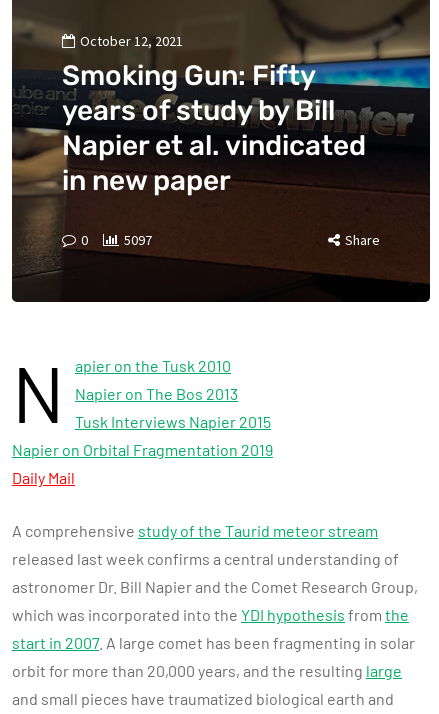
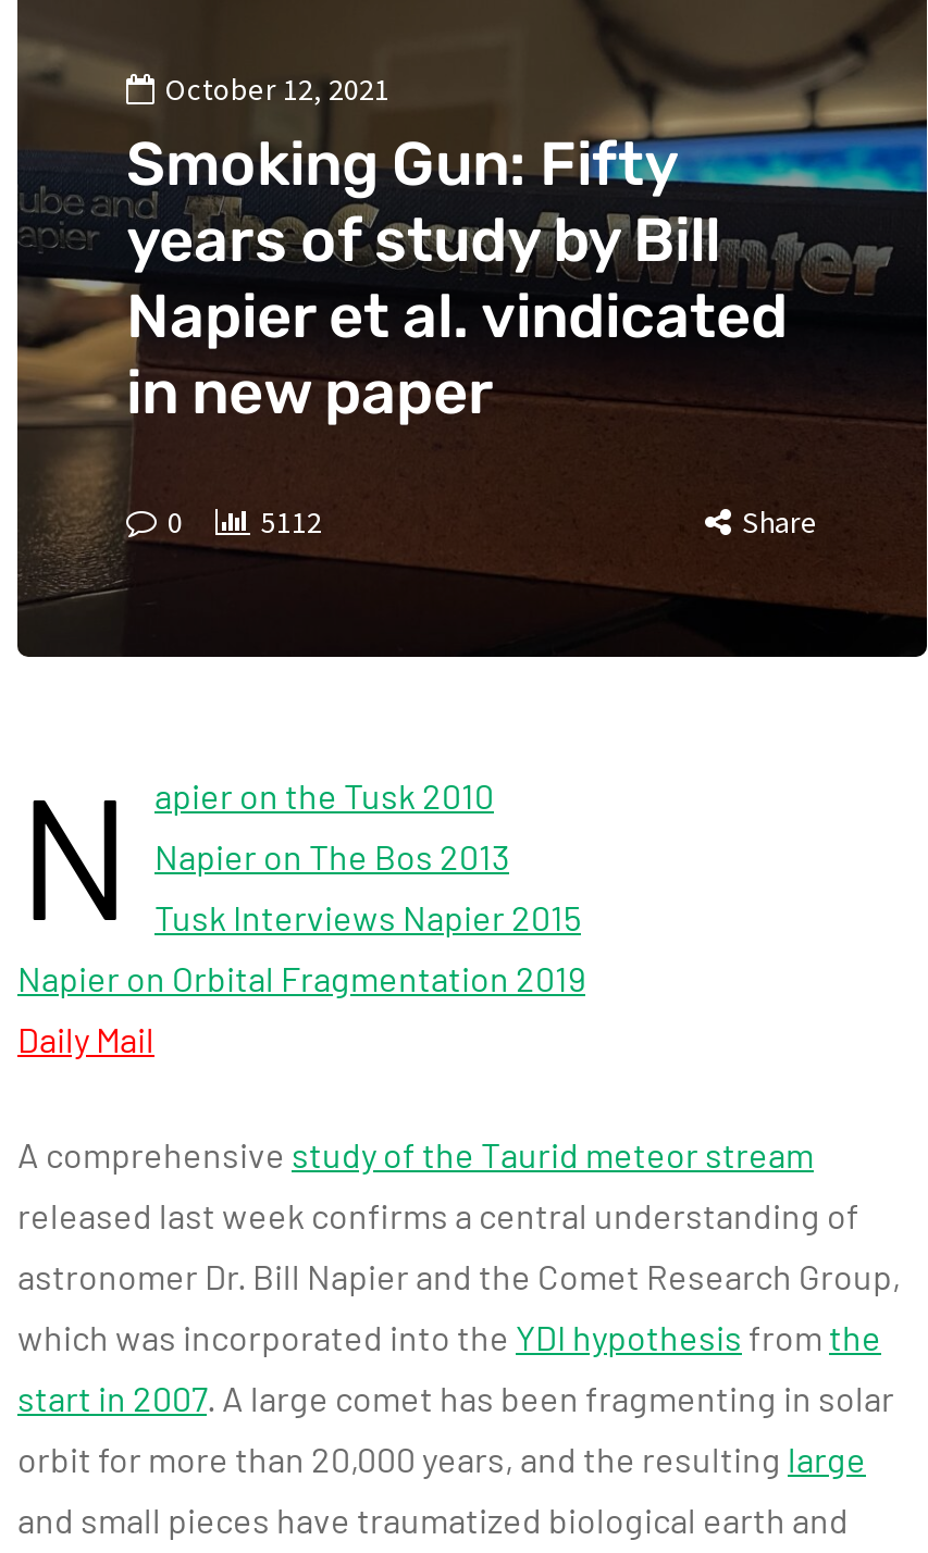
[81,231,152,249] 0 5097 -> [168,504,322,543] 0 5112

